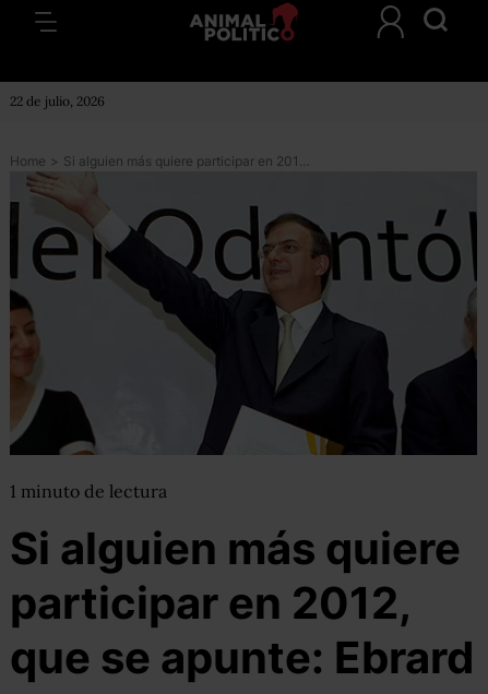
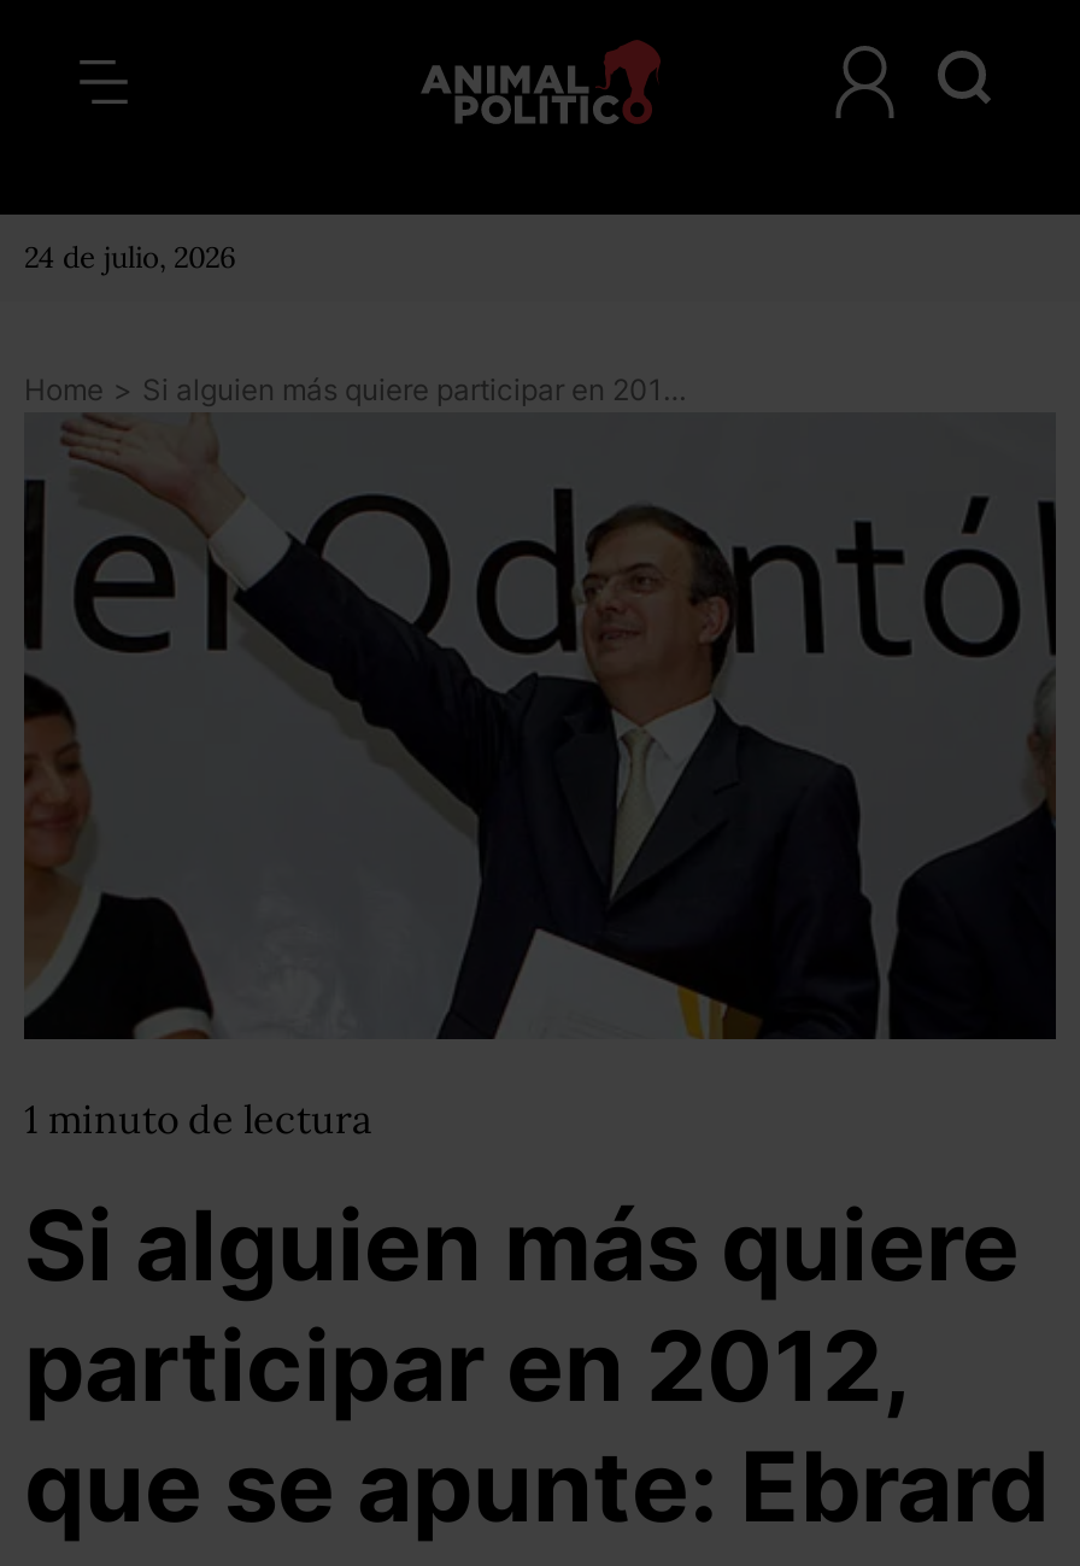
[10,93,105,109] 22 de julio, 2026 -> [24,239,236,275] 24 de julio, 2026

